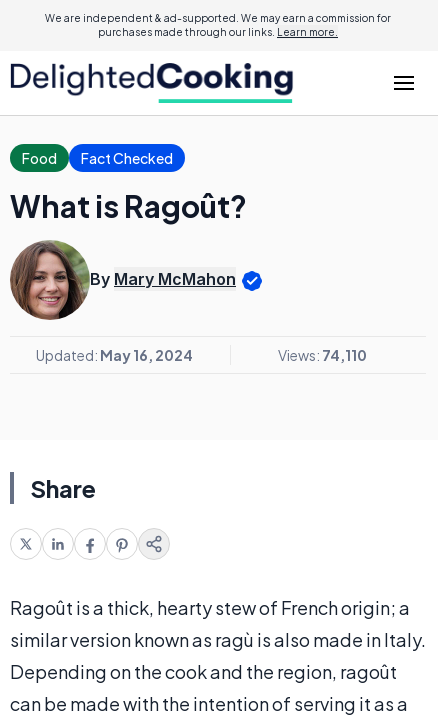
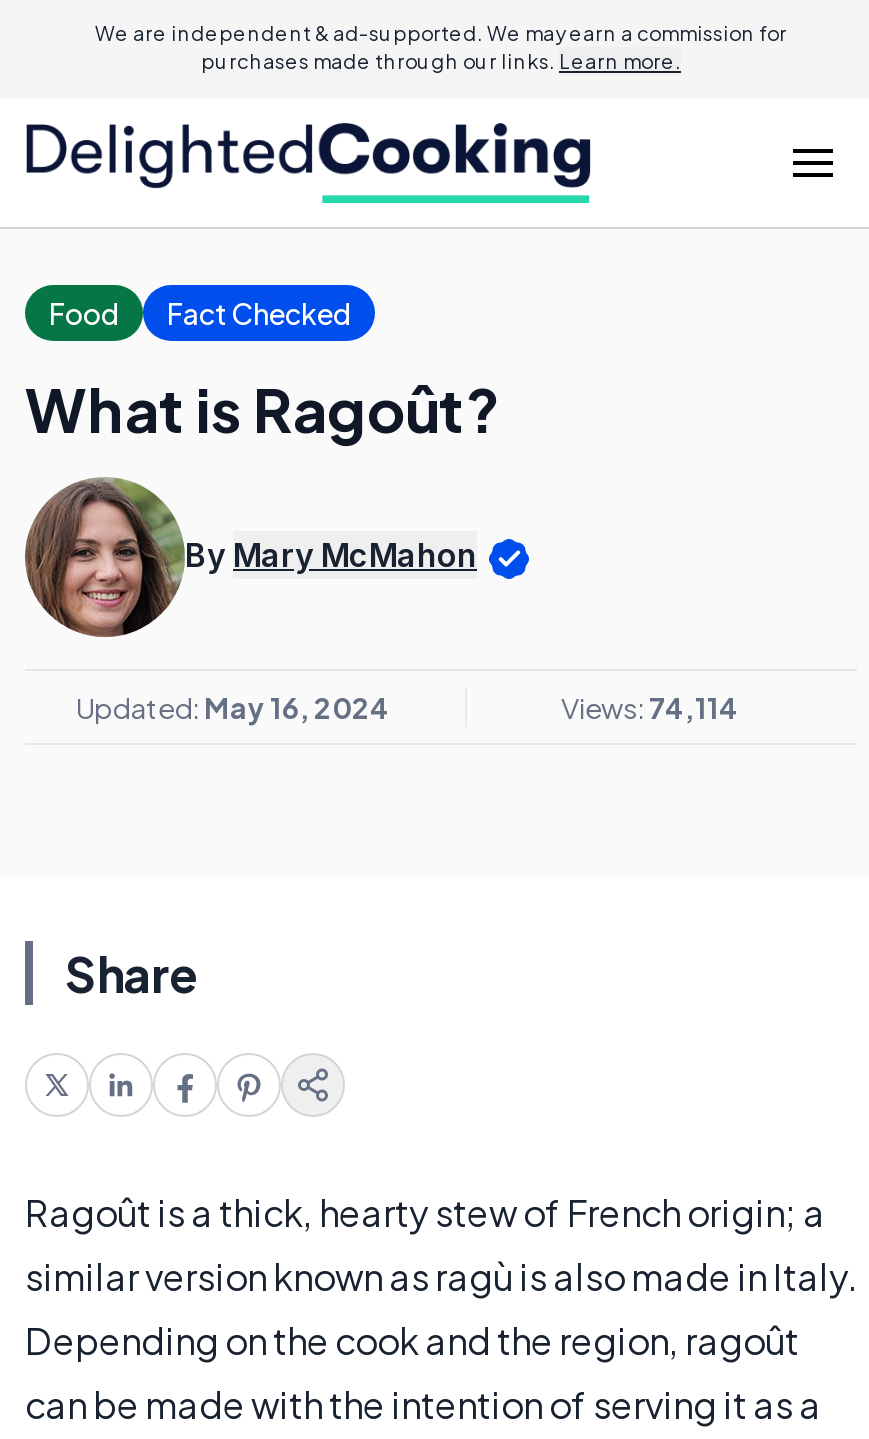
[278,346,367,364] Views: 74,110 -> [561,689,739,725] Views: 74,114

